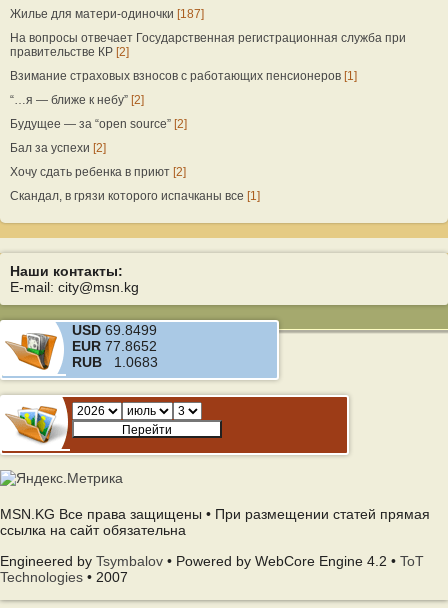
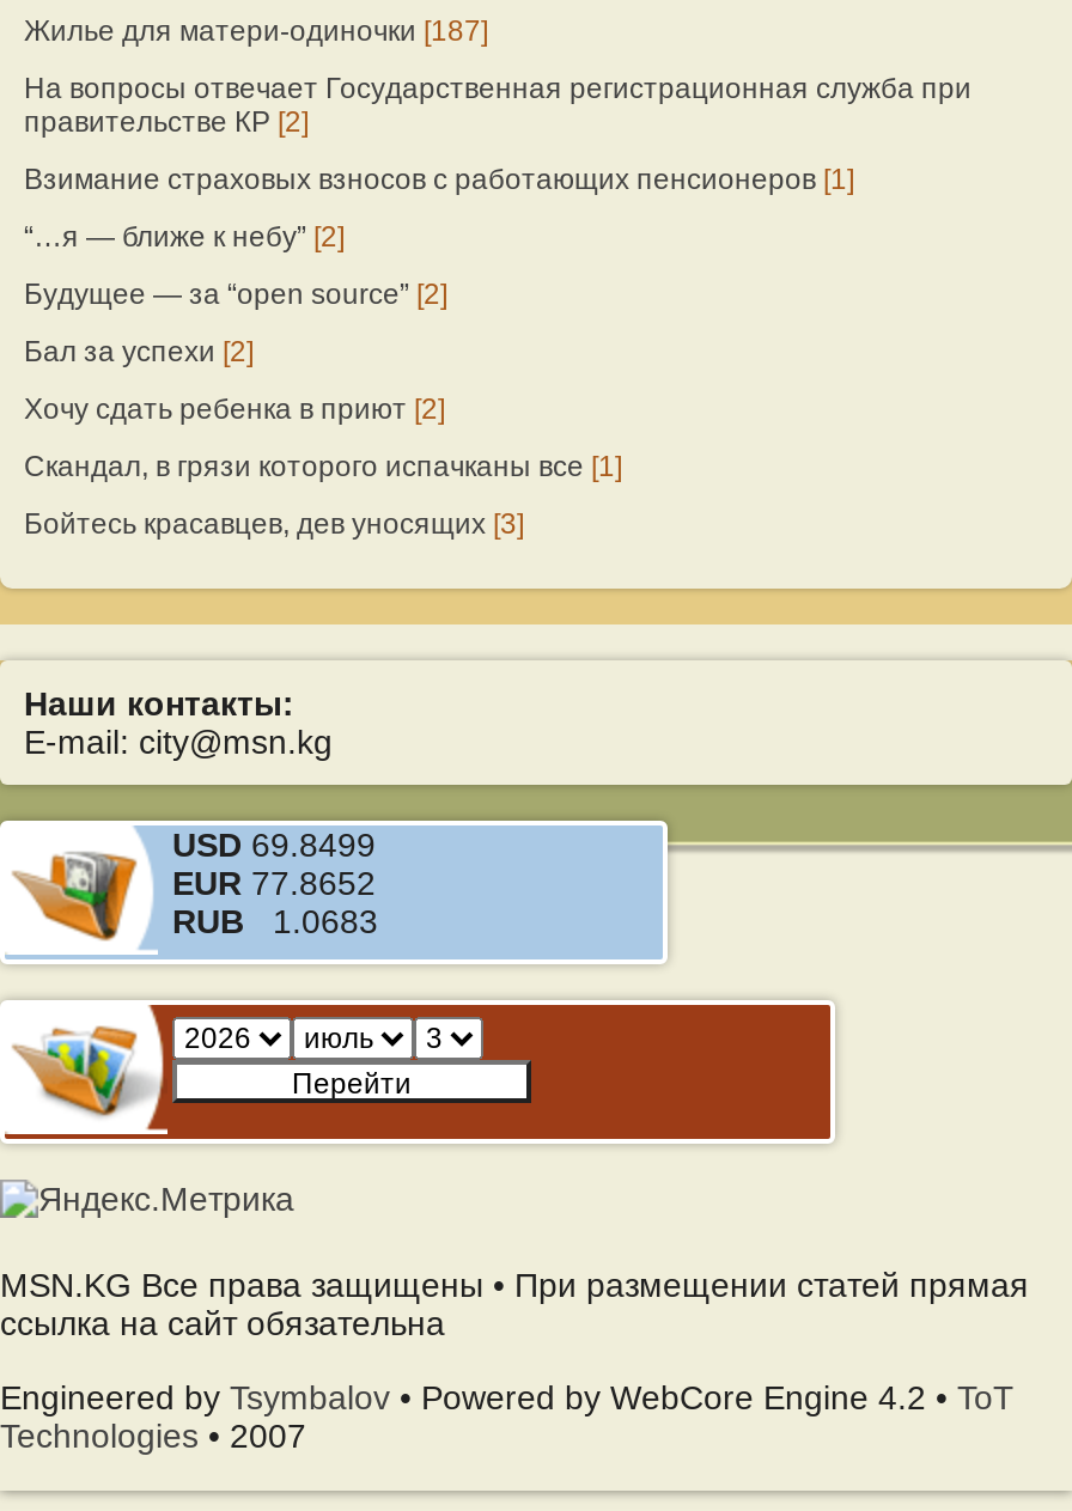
none -> [24,507,524,541] Бойтесь красавцев, дев уносящих [3]

